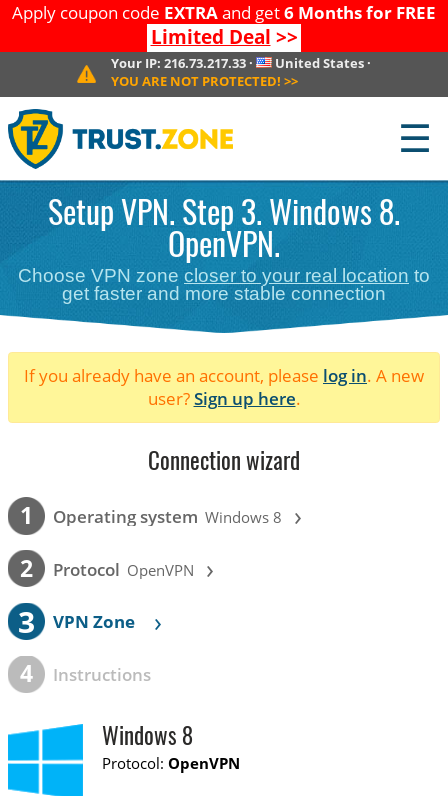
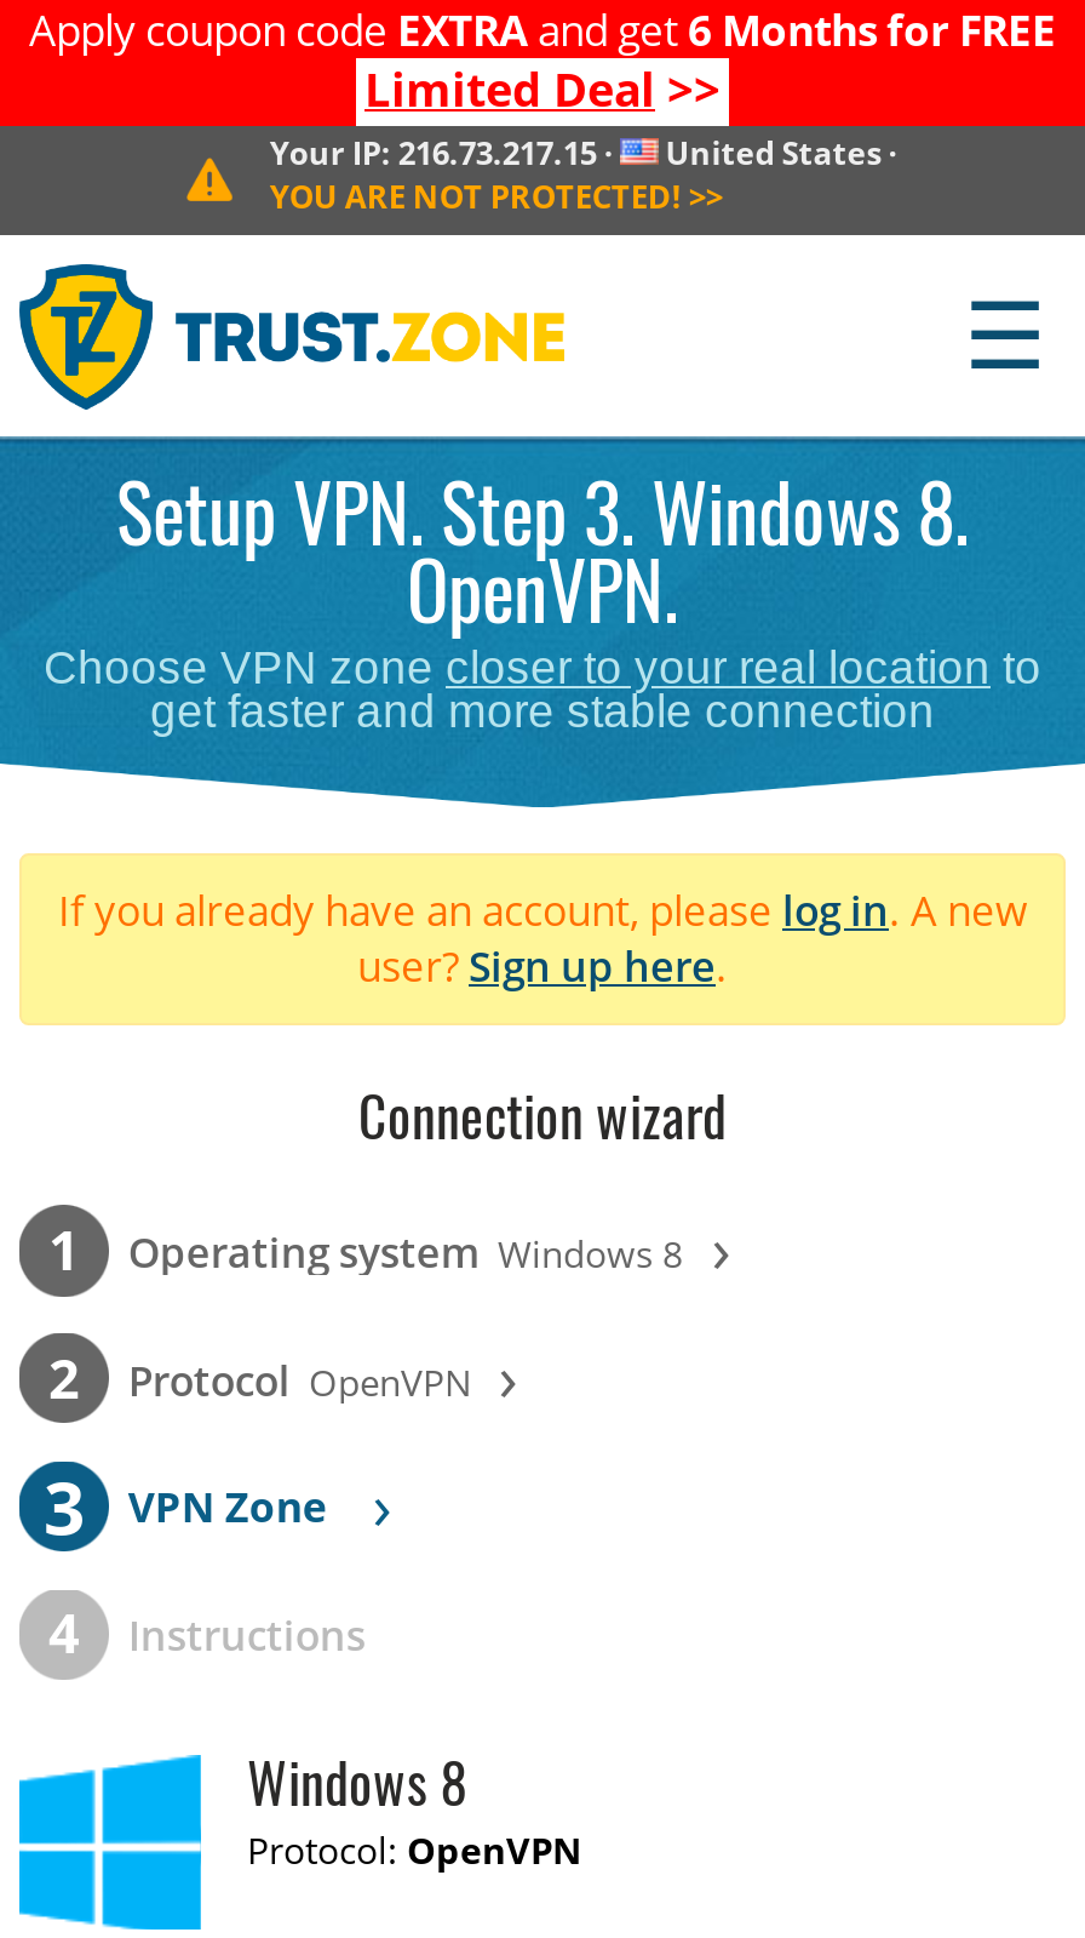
[111,54,371,72] Your IP: 216.73.217.33 · United States · -> [270,130,898,174] Your IP: 216.73.217.15 · United States ·

